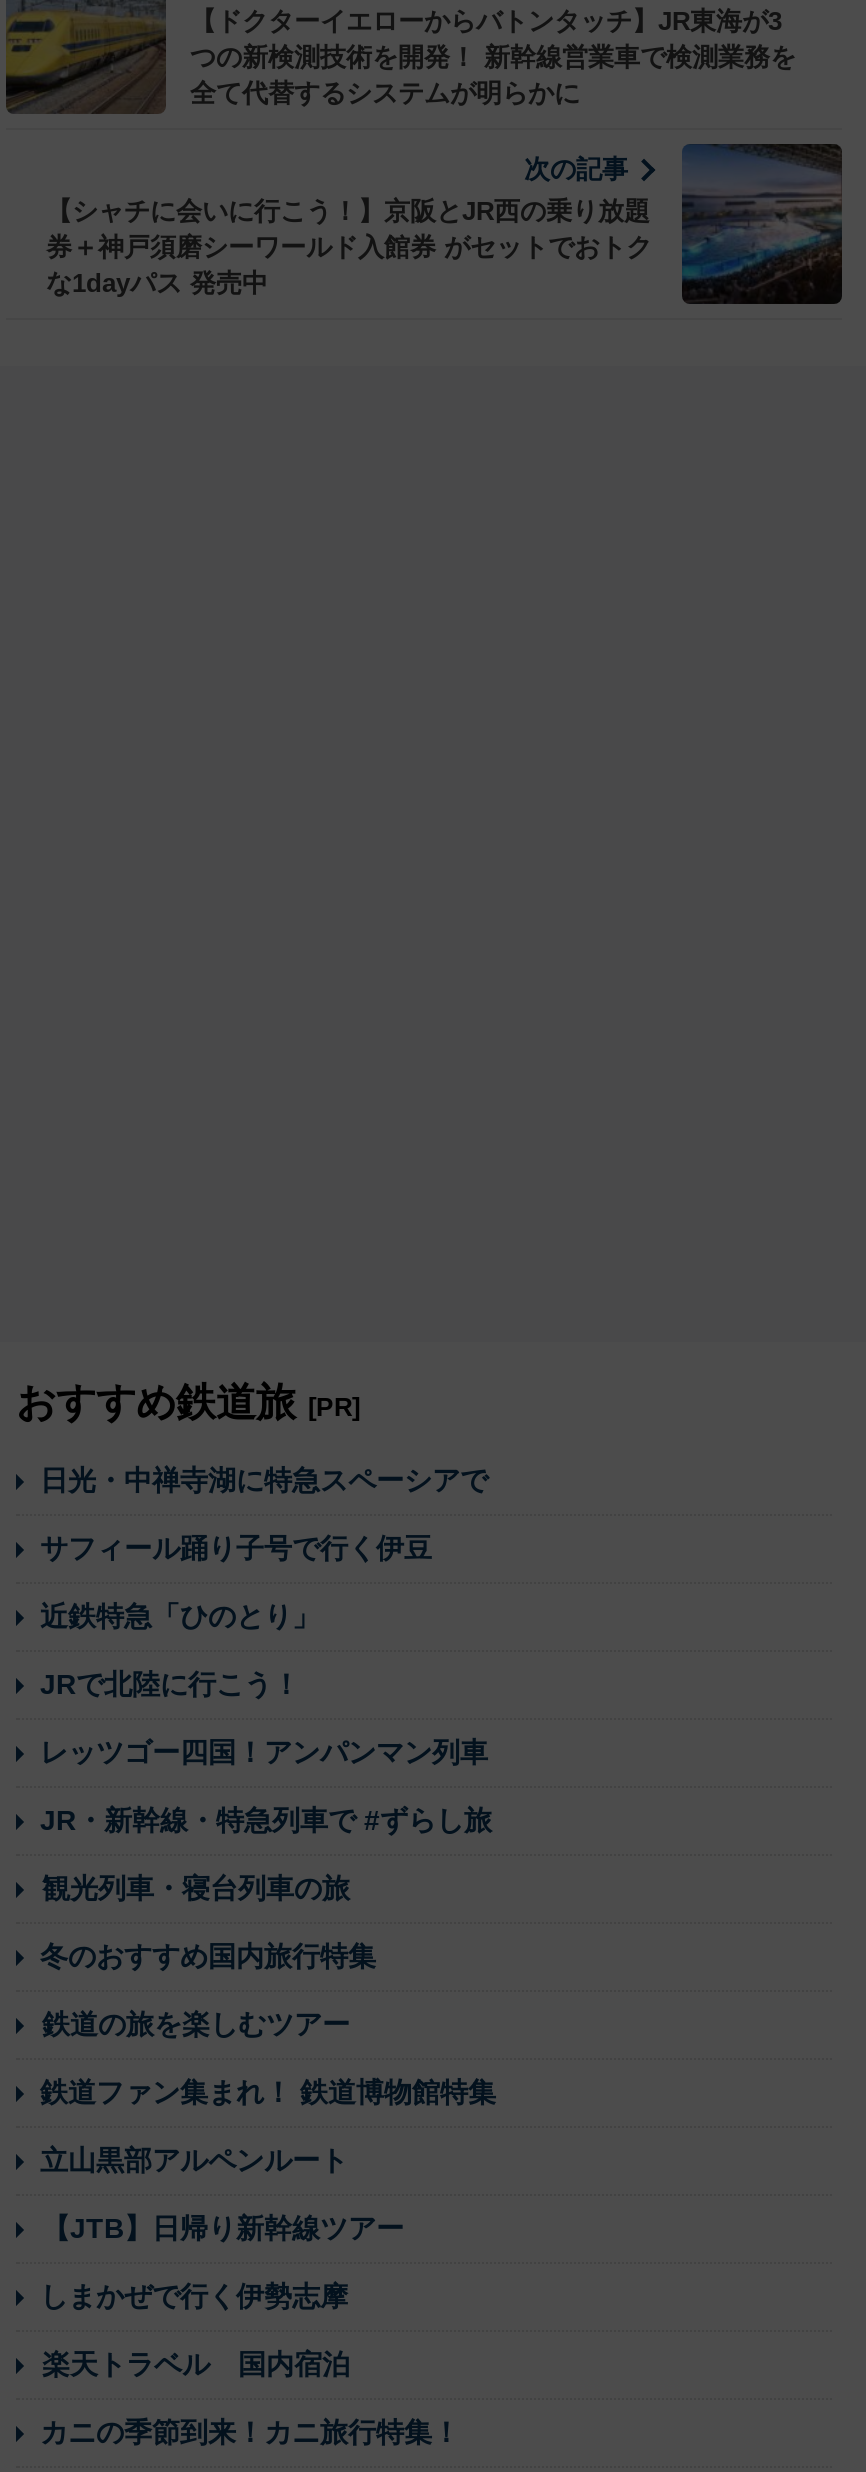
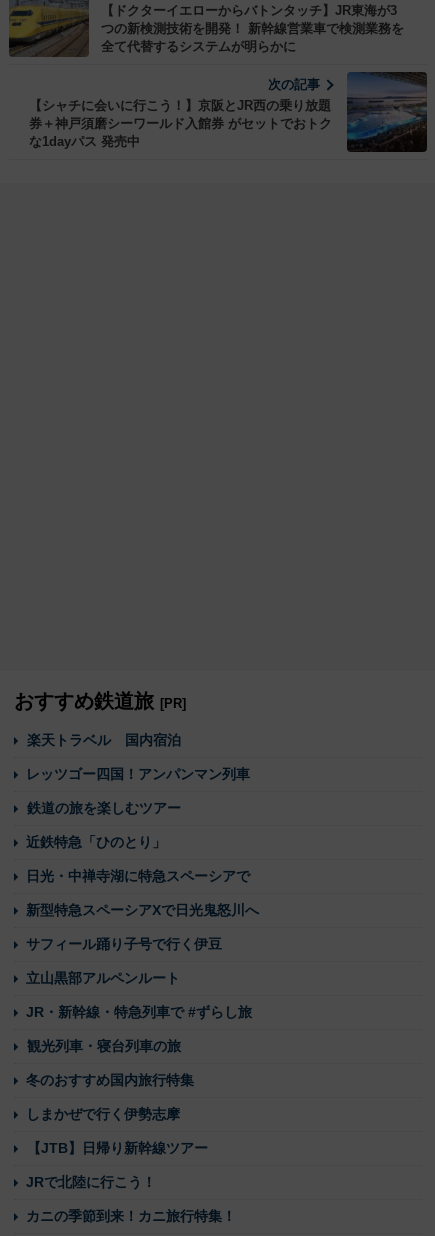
moved [40,1464,488,1632] -> [26,834,250,884]: 近鉄特急「ひのとり」 | 日光・中禅寺湖に特急スペーシアで
moved [40,1532,432,1564] -> [26,936,222,952]: サフィール踊り子号で行く伊豆
moved [40,1668,300,1700] -> [26,1174,156,1190]: JRで北陸に行こう！
moved [40,1736,488,1768] -> [26,766,250,782]: レッツゴー四国！アンパンマン列車
none -> [26,902,259,918] 新型特急スペーシアXで日光鬼怒川へ
moved [40,1804,492,1972] -> [26,1004,252,1088]: JR・新幹線・特急列車で #ずらし旅 | 観光列車・寝台列車の旅 | 冬のおすすめ国内旅行特集
moved [42,2008,350,2040] -> [27,800,181,816]: 鉄道の旅を楽しむツアー
[40,2076,496,2108] 鉄道ファン集まれ！ 鉄道博物館特集 -> none
moved [40,2144,348,2176] -> [26,970,180,986]: 立山黒部アルペンルート
moved [42,2212,404,2244] -> [27,1140,208,1156]: 【JTB】日帰り新幹線ツアー
moved [40,2280,348,2312] -> [26,1106,180,1122]: しまかぜで行く伊勢志摩
moved [42,2348,350,2380] -> [27,732,181,748]: 楽天トラベル 国内宿泊

